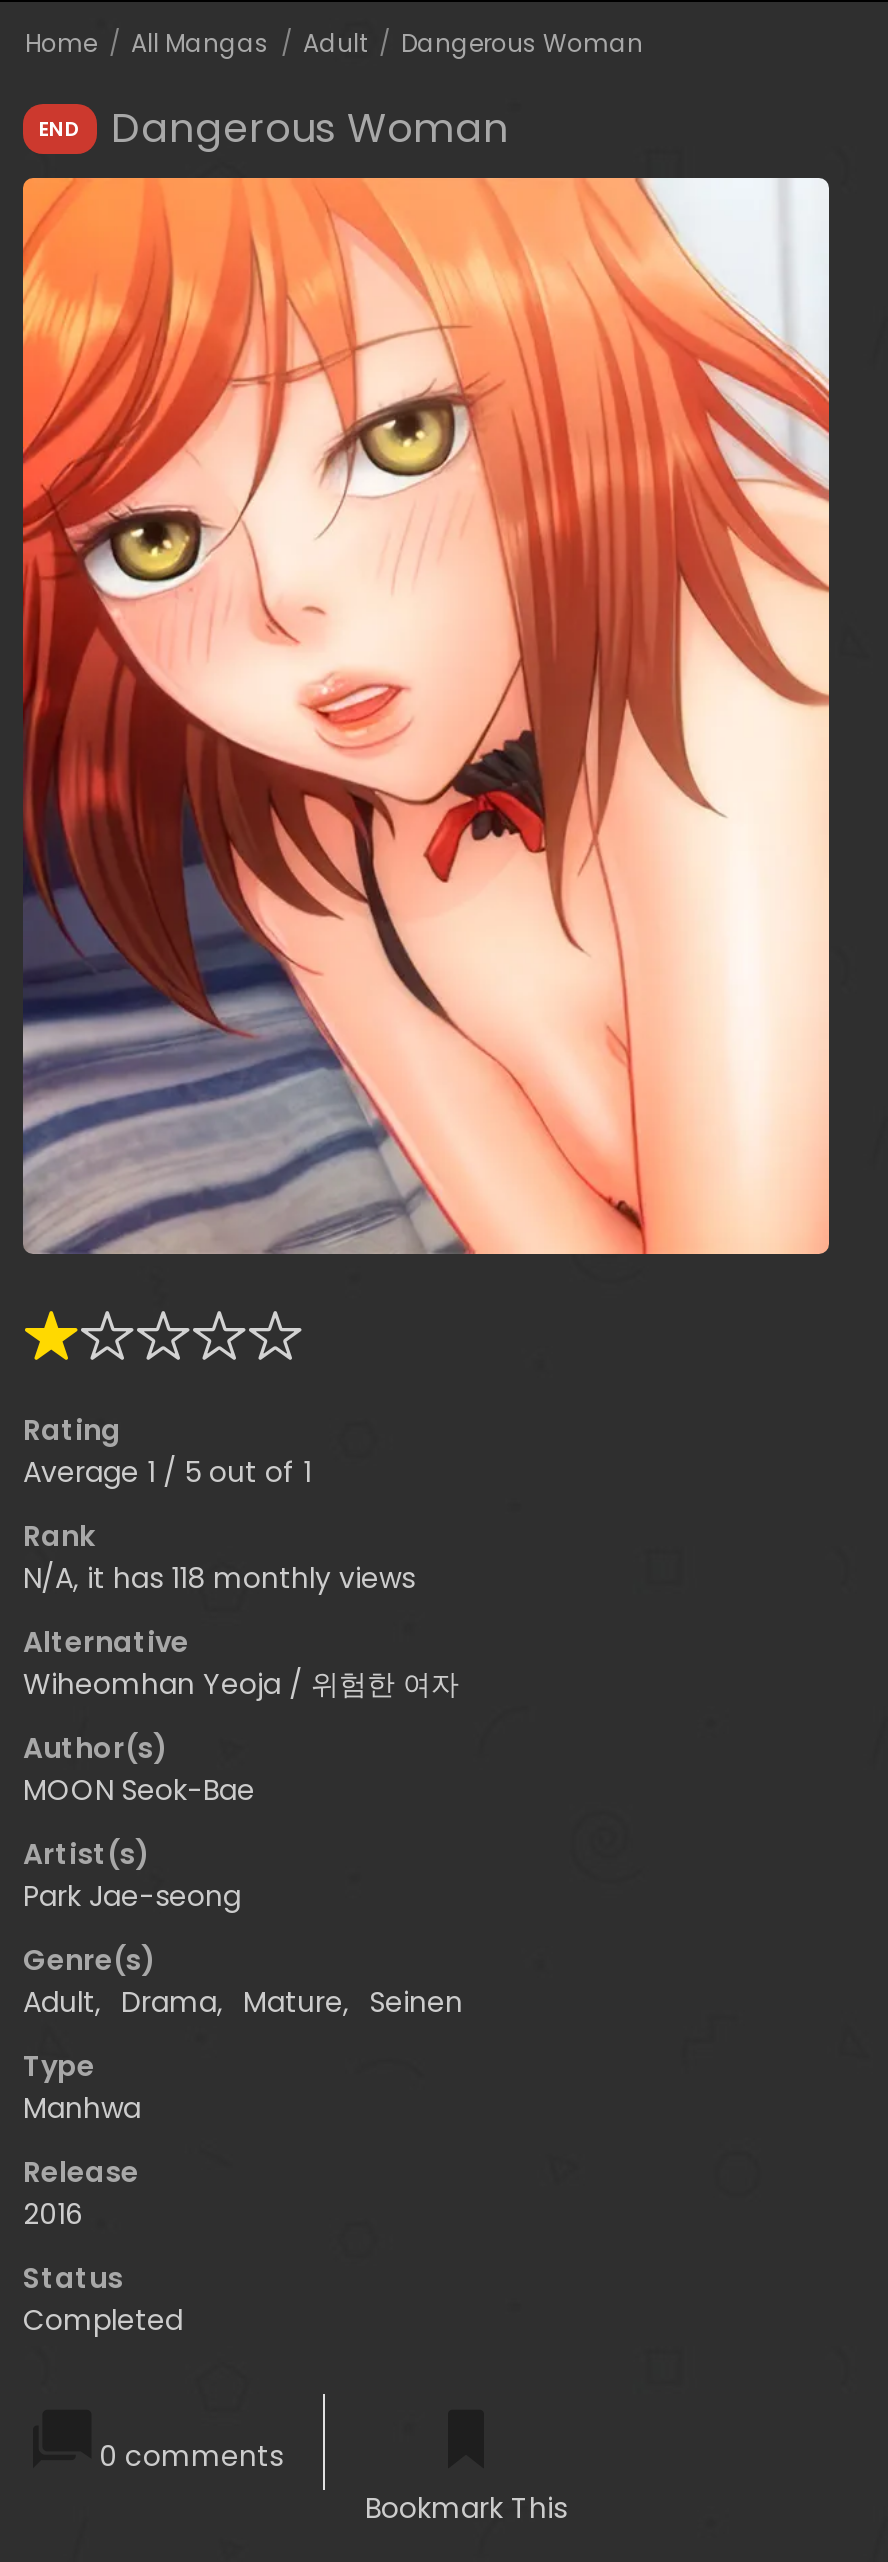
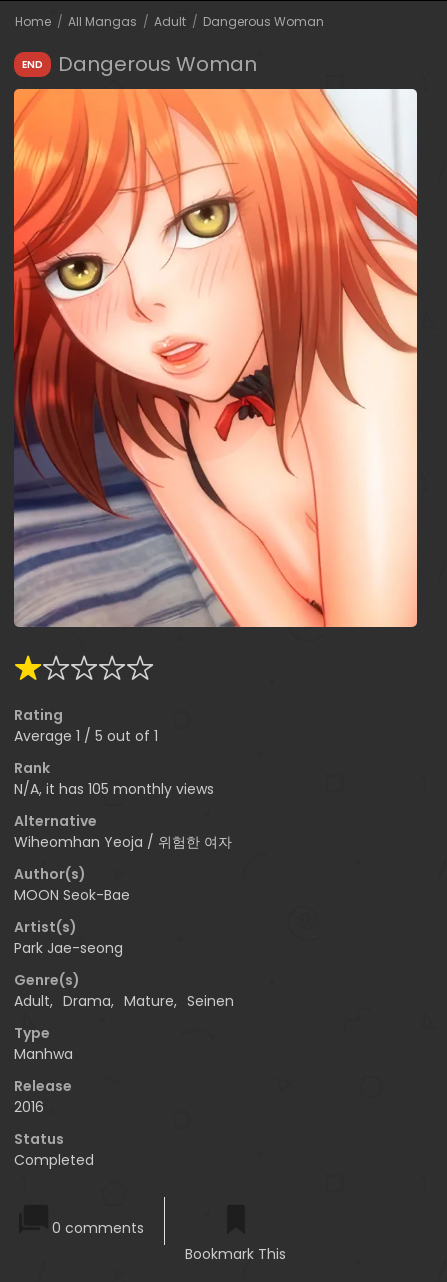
[23,1557,415,1597] N/A, it has 118 monthly views -> [14,779,214,799] N/A, it has 105 monthly views

